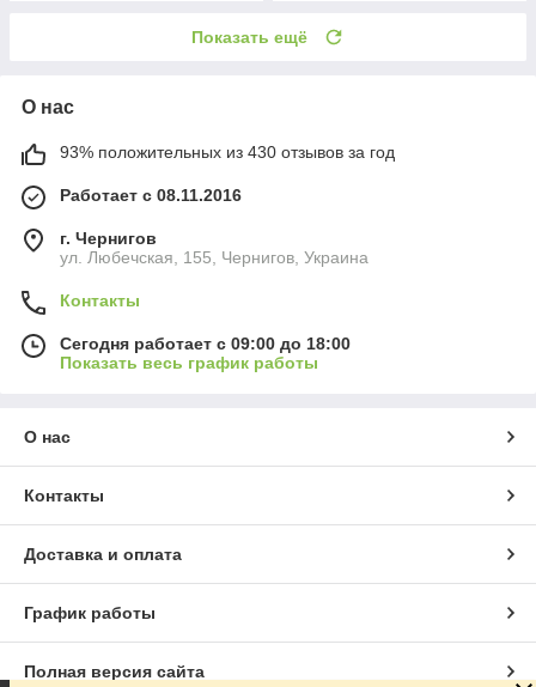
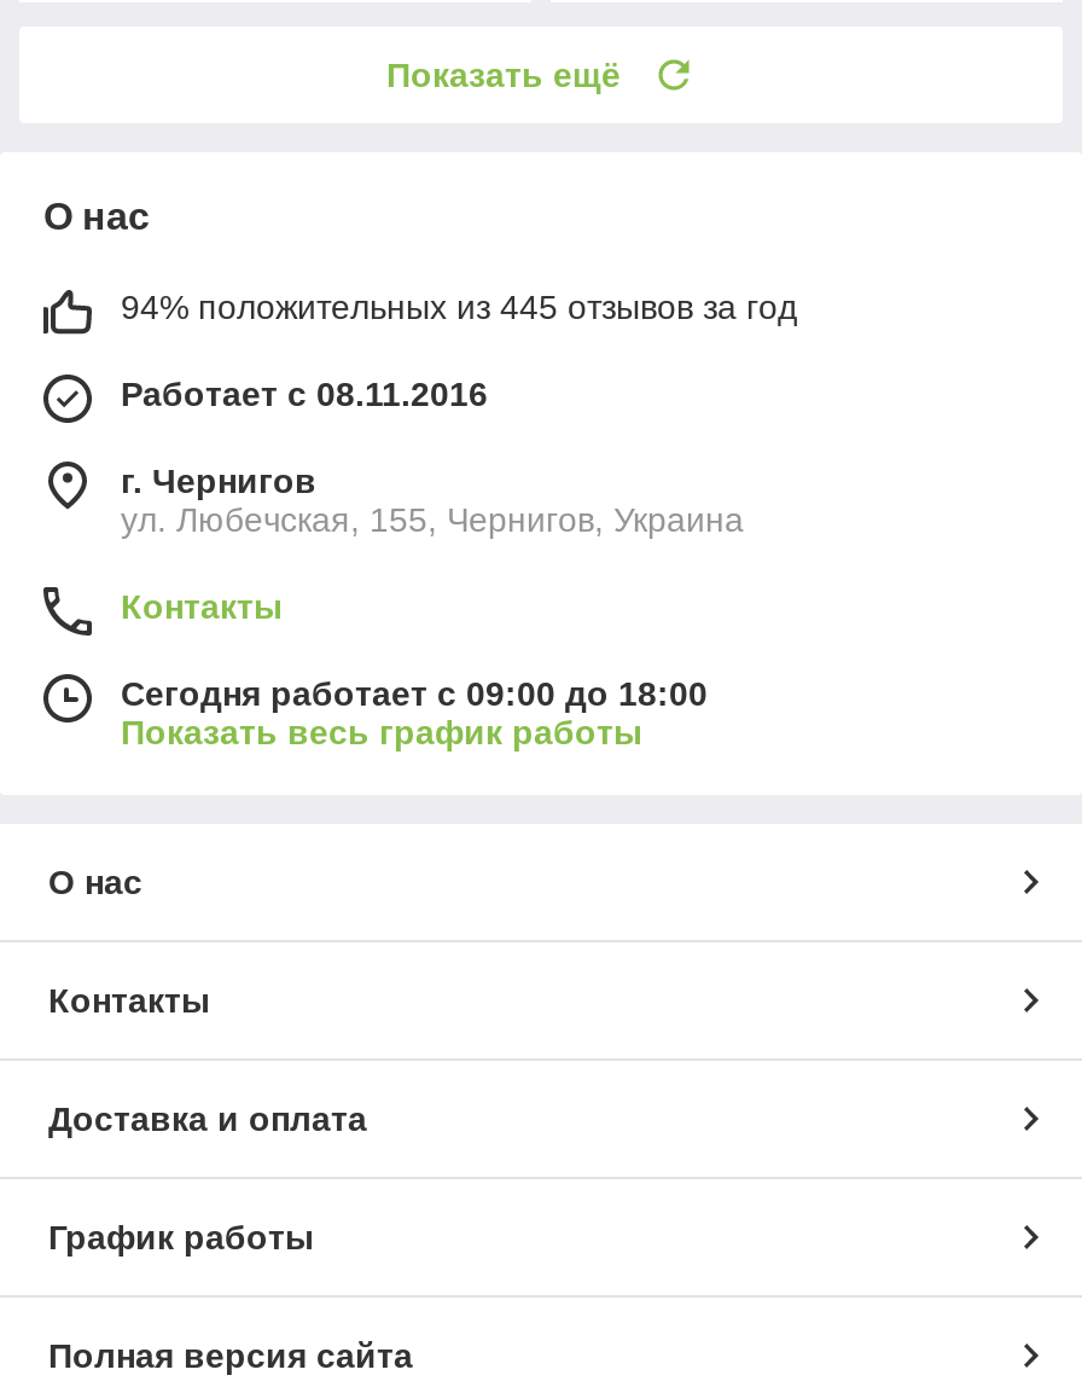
[60,142,395,161] 93% положительных из 430 отзывов за год -> [121,287,797,326] 94% положительных из 445 отзывов за год

